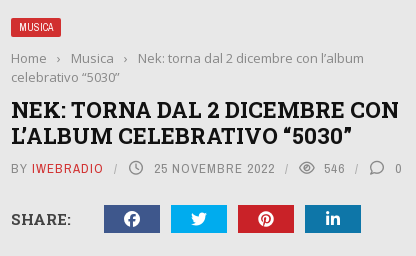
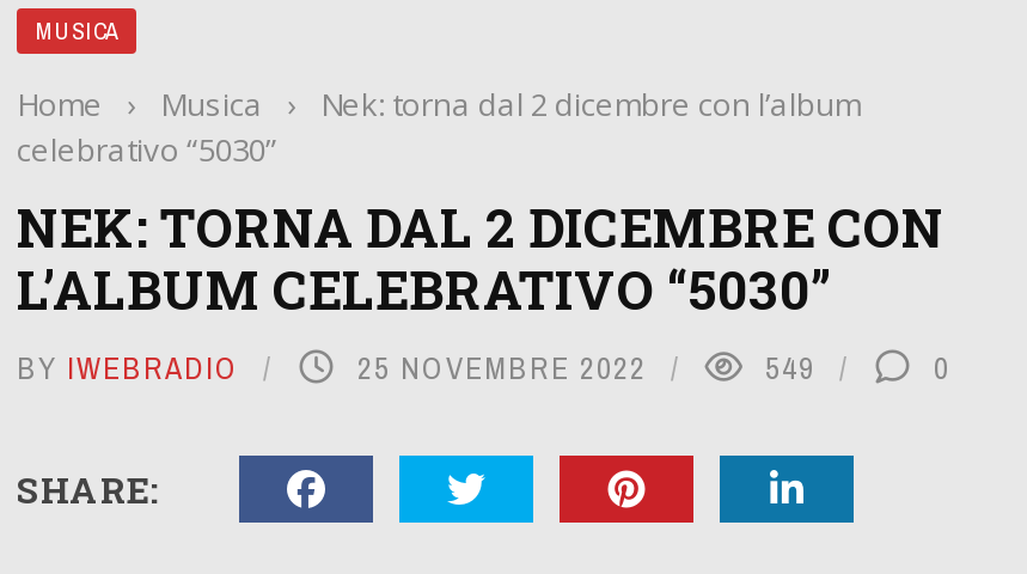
[324,160,345,177] 546 -> [765,348,815,389] 549

